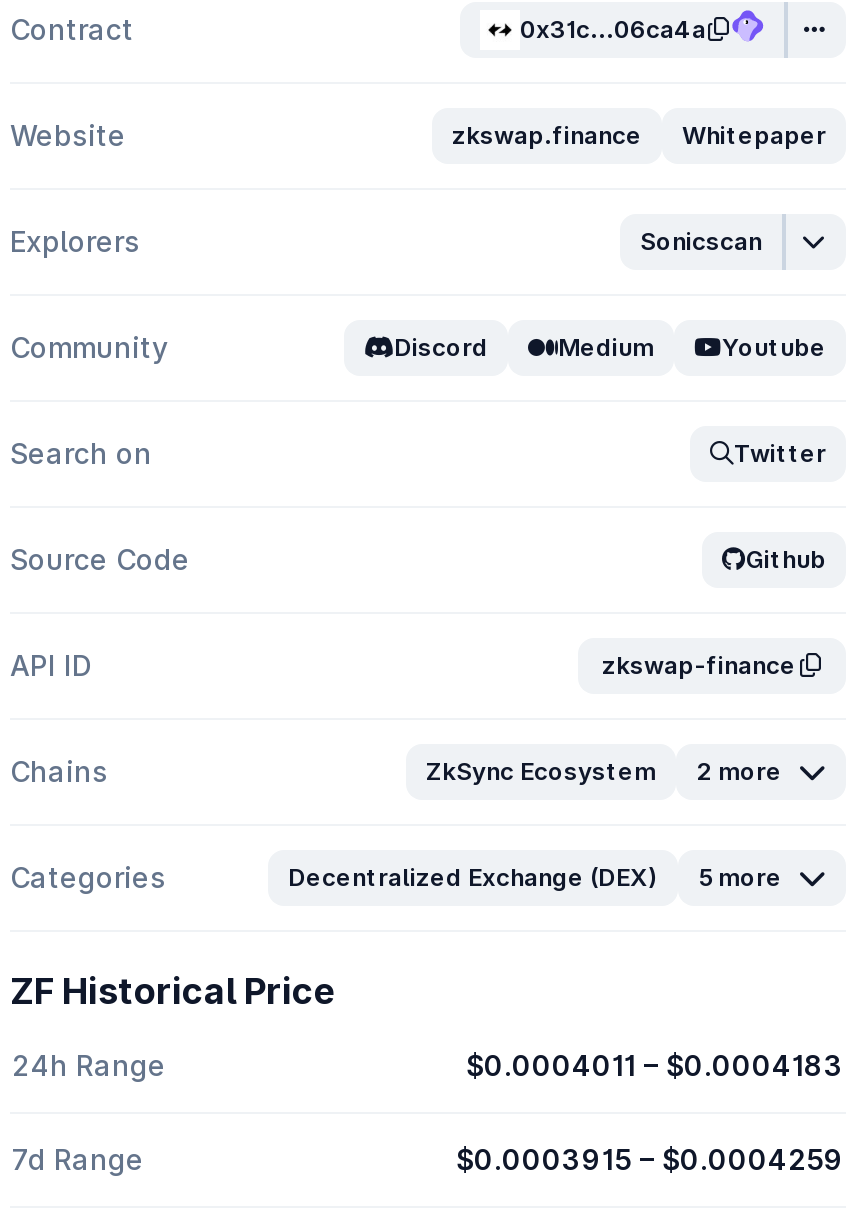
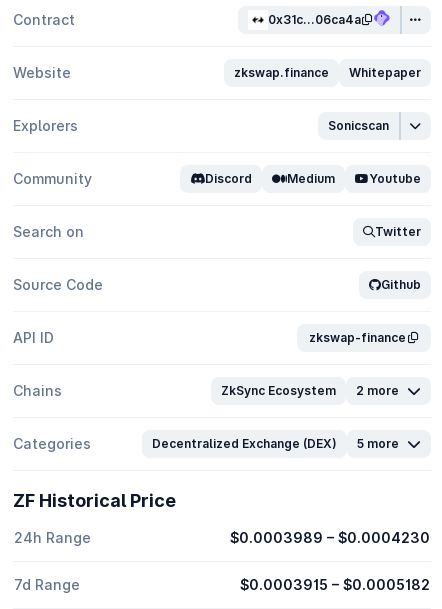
[466,1048,844,1082] $0.0004011 – $0.0004183 -> [230,529,430,546] $0.0003989 – $0.0004230
[456,1142,844,1176] $0.0003915 – $0.0004259 -> [240,576,430,593] $0.0003915 – $0.0005182

